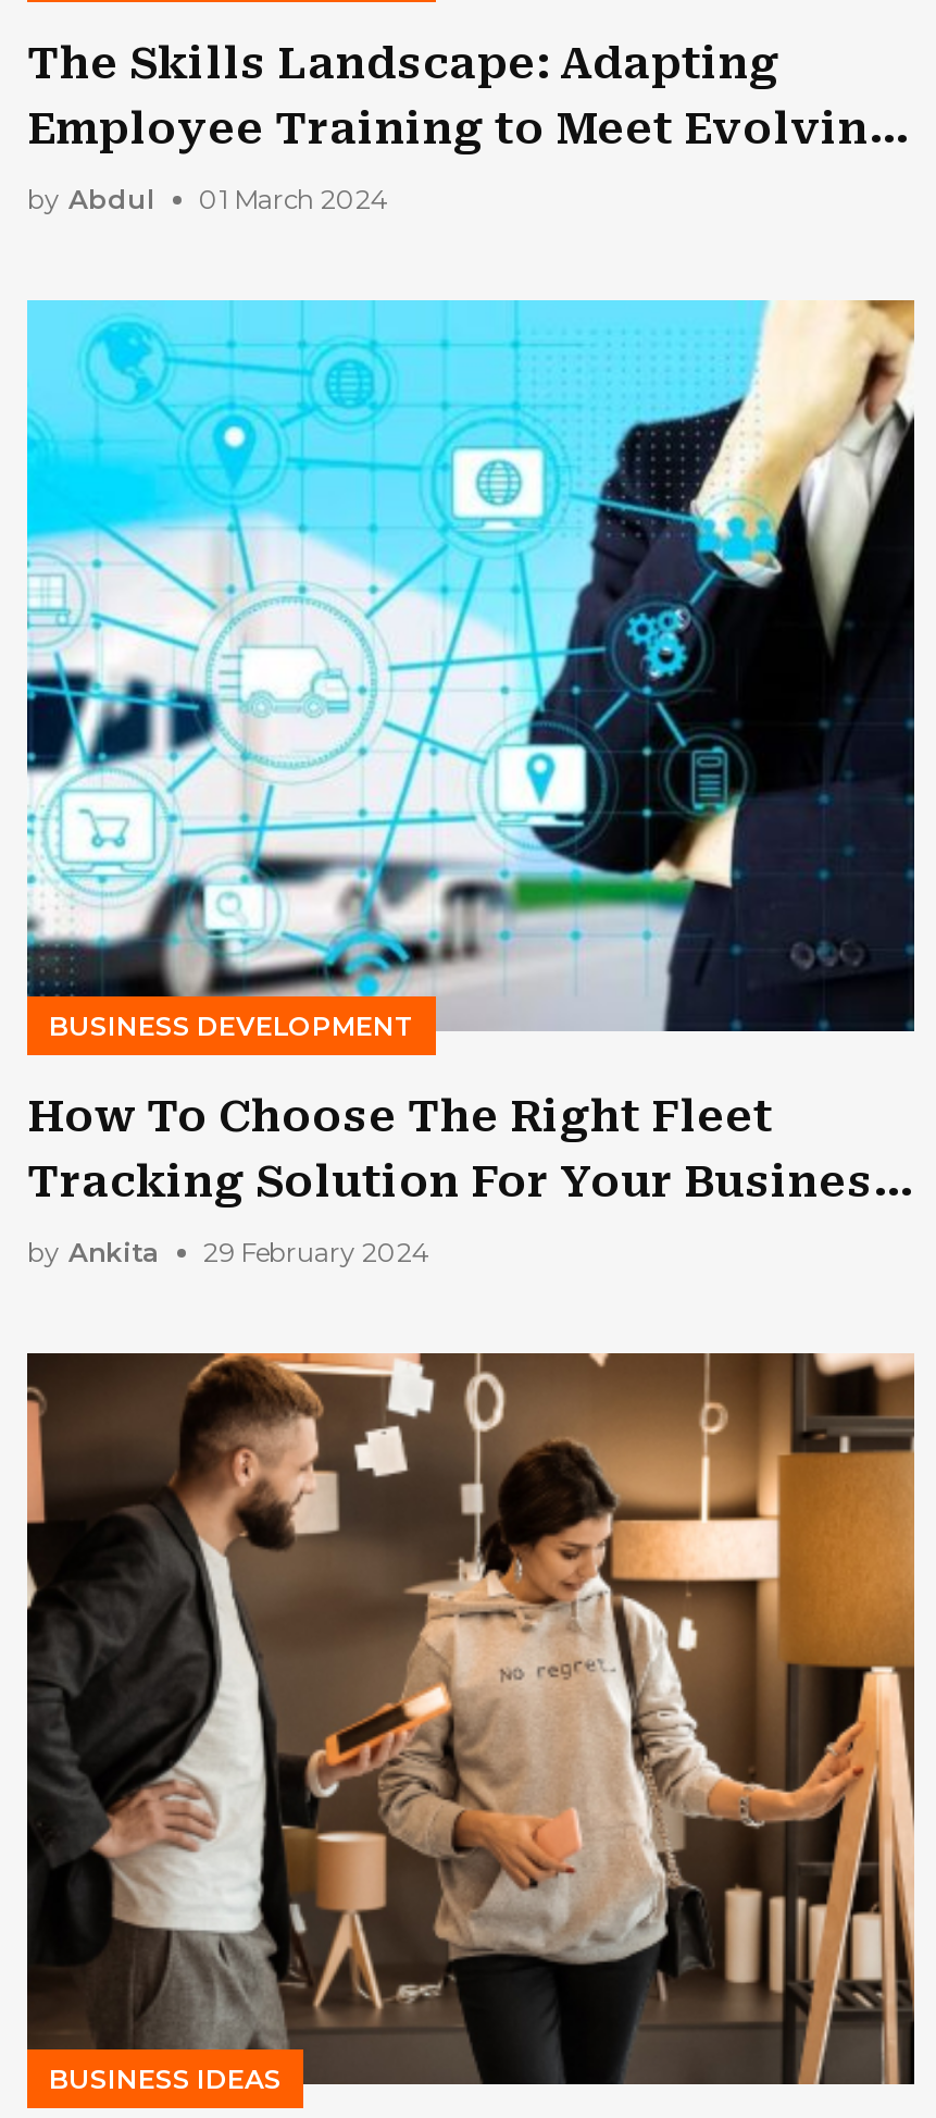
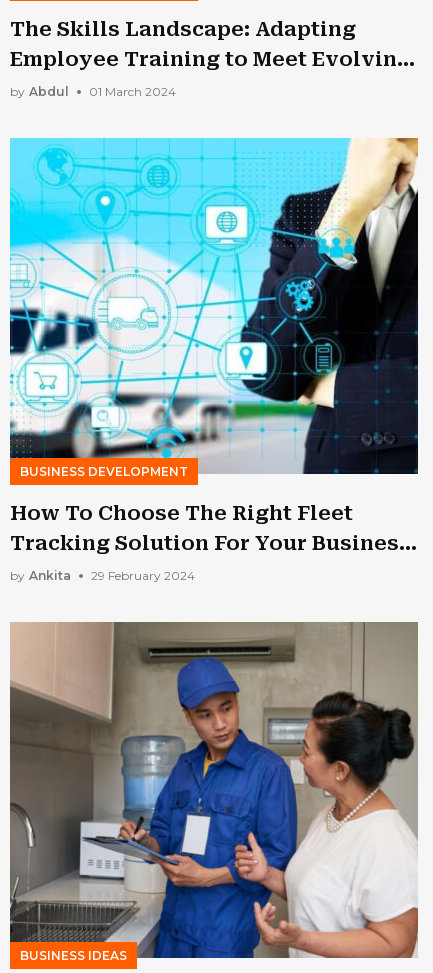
[25,1351,916,2086] [image] -> [9,621,419,959] [image]

